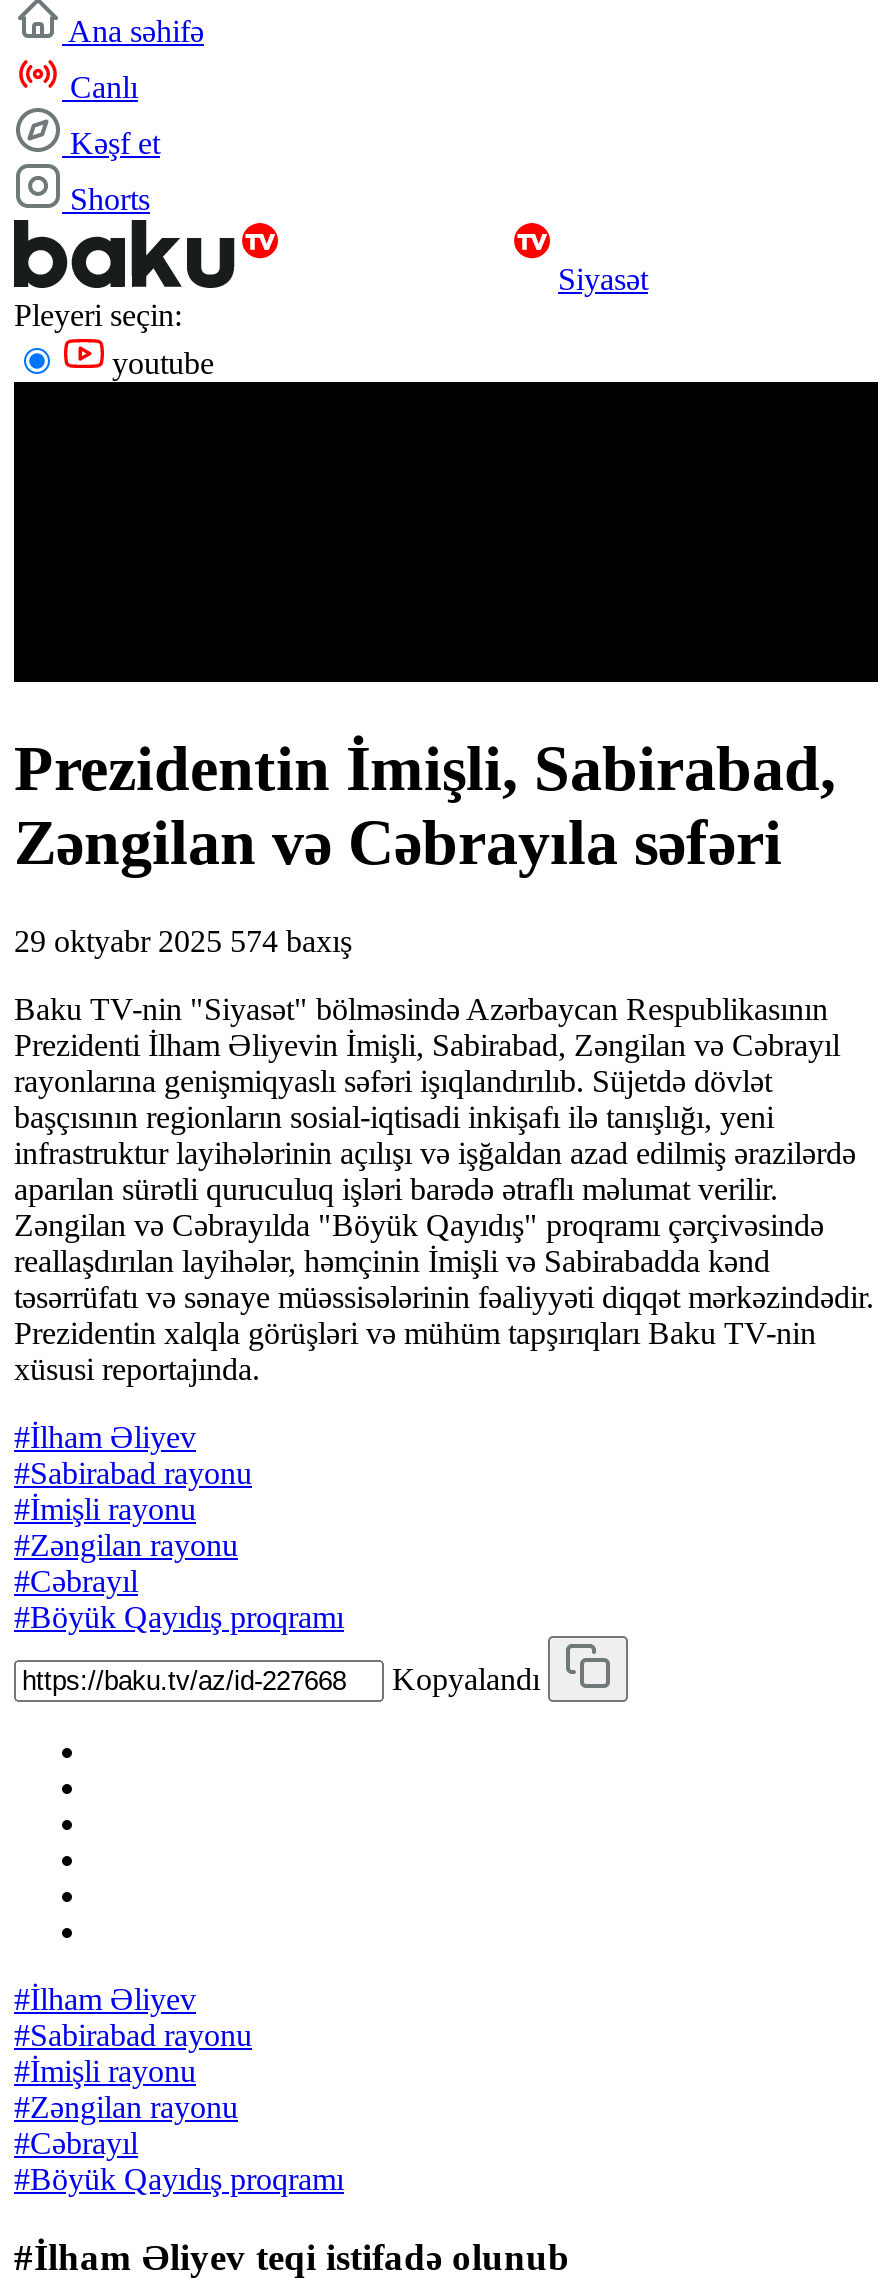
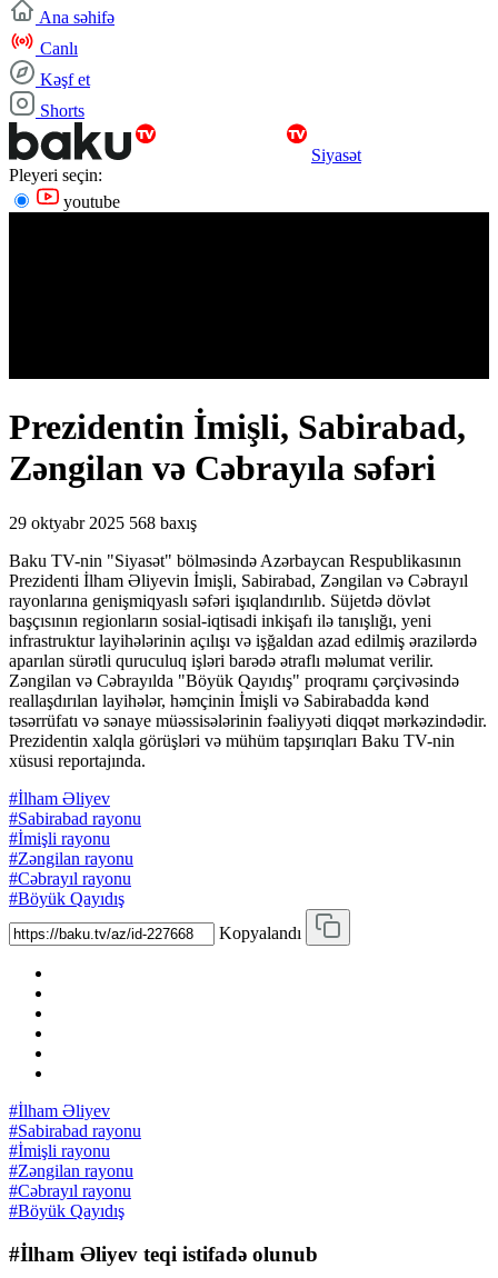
[14,924,352,958] 29 oktyabr 2025 574 baxış -> [9,513,197,532] 29 oktyabr 2025 568 baxış
[14,1564,344,1634] #Cəbrayıl | #Böyük Qayıdış proqramı -> [9,869,131,908] #Cəbrayıl rayonu | #Böyük Qayıdış
[14,2126,344,2196] #Cəbrayıl | #Böyük Qayıdış proqramı -> [9,1181,131,1220] #Cəbrayıl rayonu | #Böyük Qayıdış

